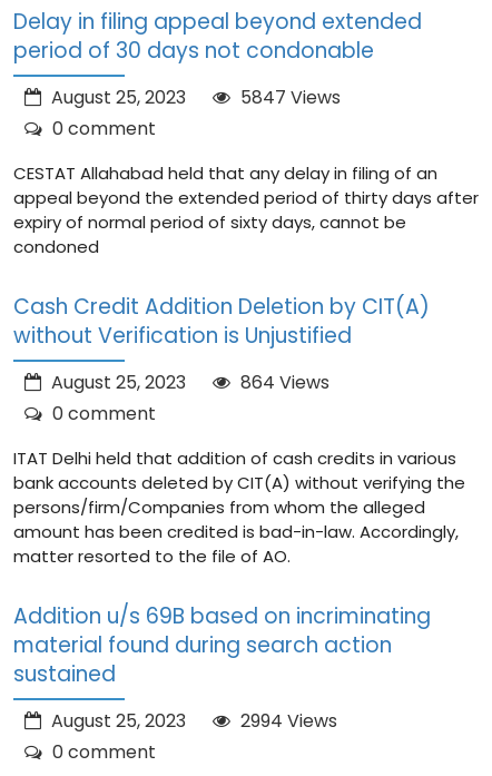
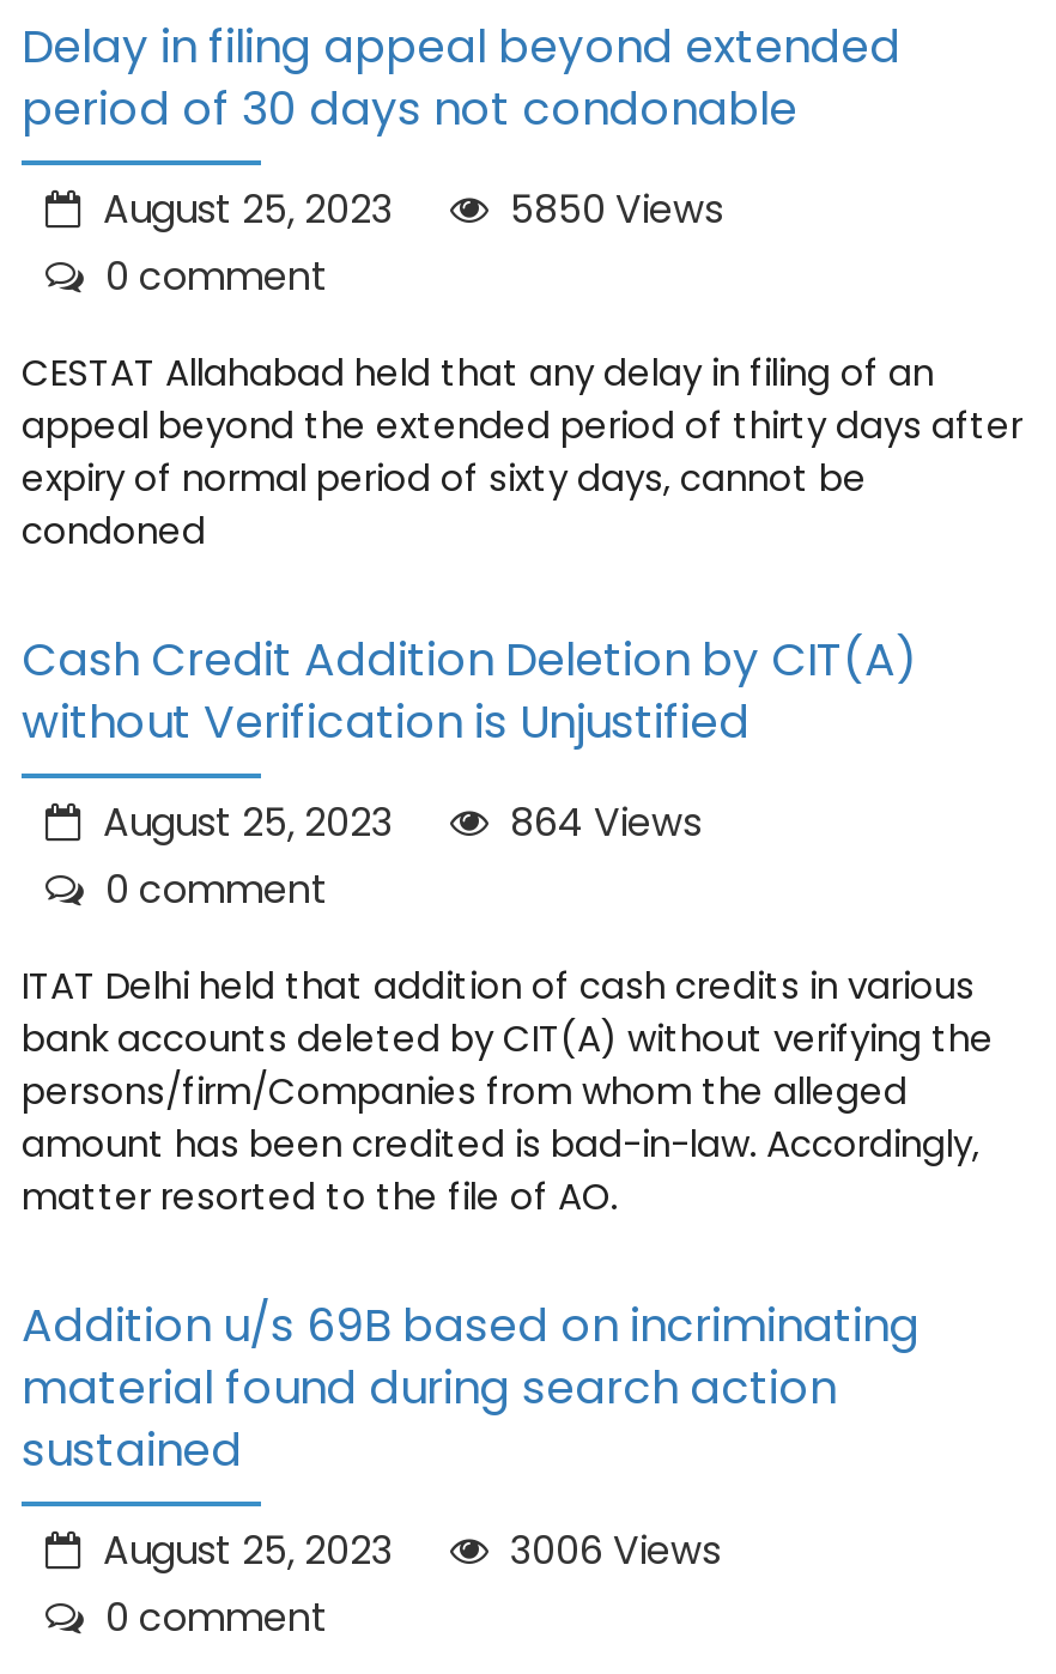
[47,85,341,110] August 25, 2023 5847 Views -> [93,182,723,237] August 25, 2023 5850 Views
[47,708,337,734] August 25, 2023 2994 Views -> [93,1523,721,1578] August 25, 2023 3006 Views

